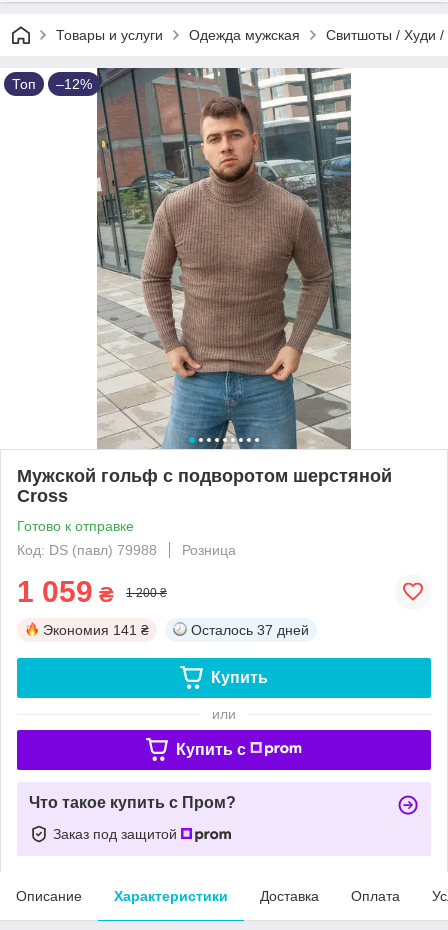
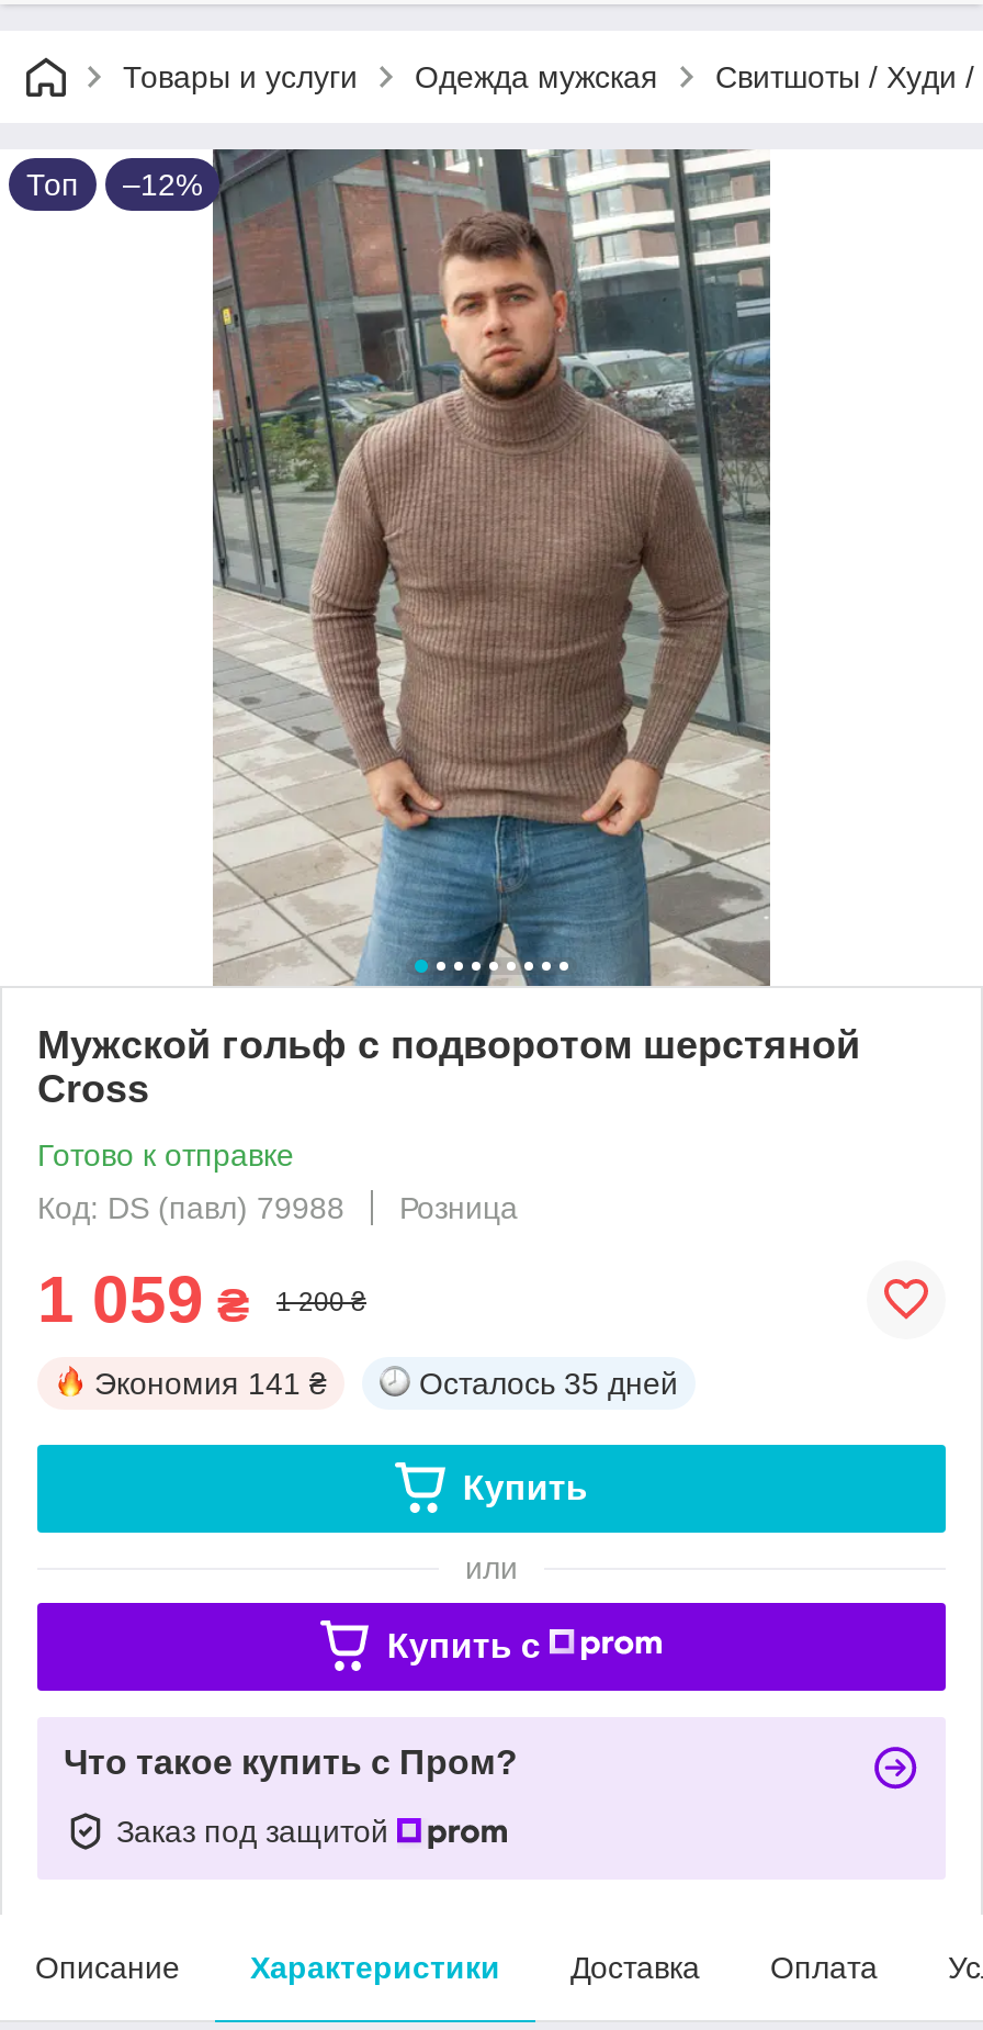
[191,622,309,638] Осталось 37 дней -> [419,1365,678,1400] Осталось 35 дней

